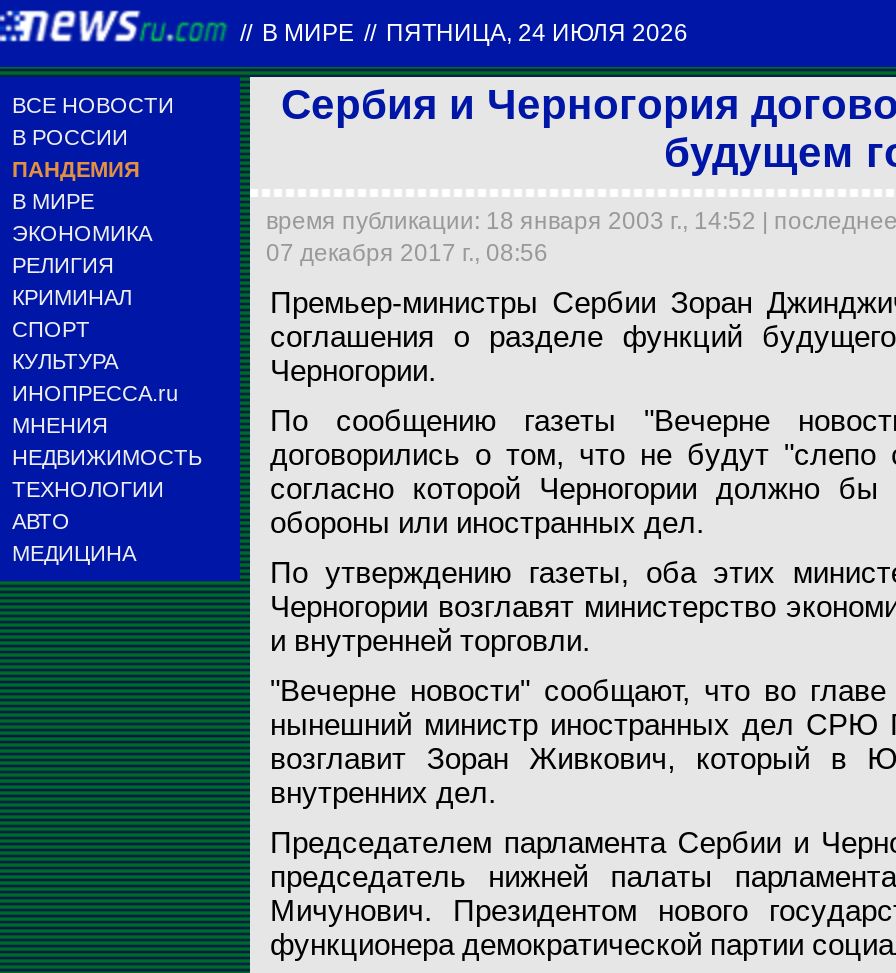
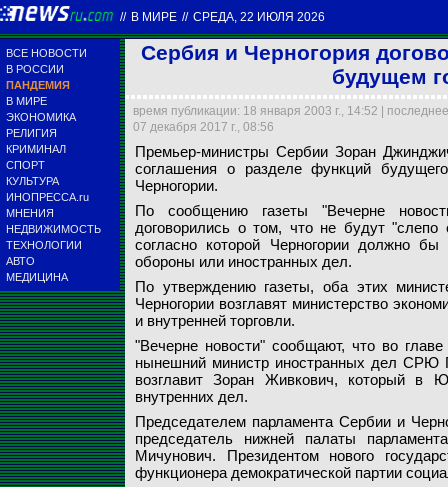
[240,18,688,46] // В МИРЕ // ПЯТНИЦА, 24 ИЮЛЯ 2026 -> [120,9,325,23] // В МИРЕ // СРЕДА, 22 ИЮЛЯ 2026

